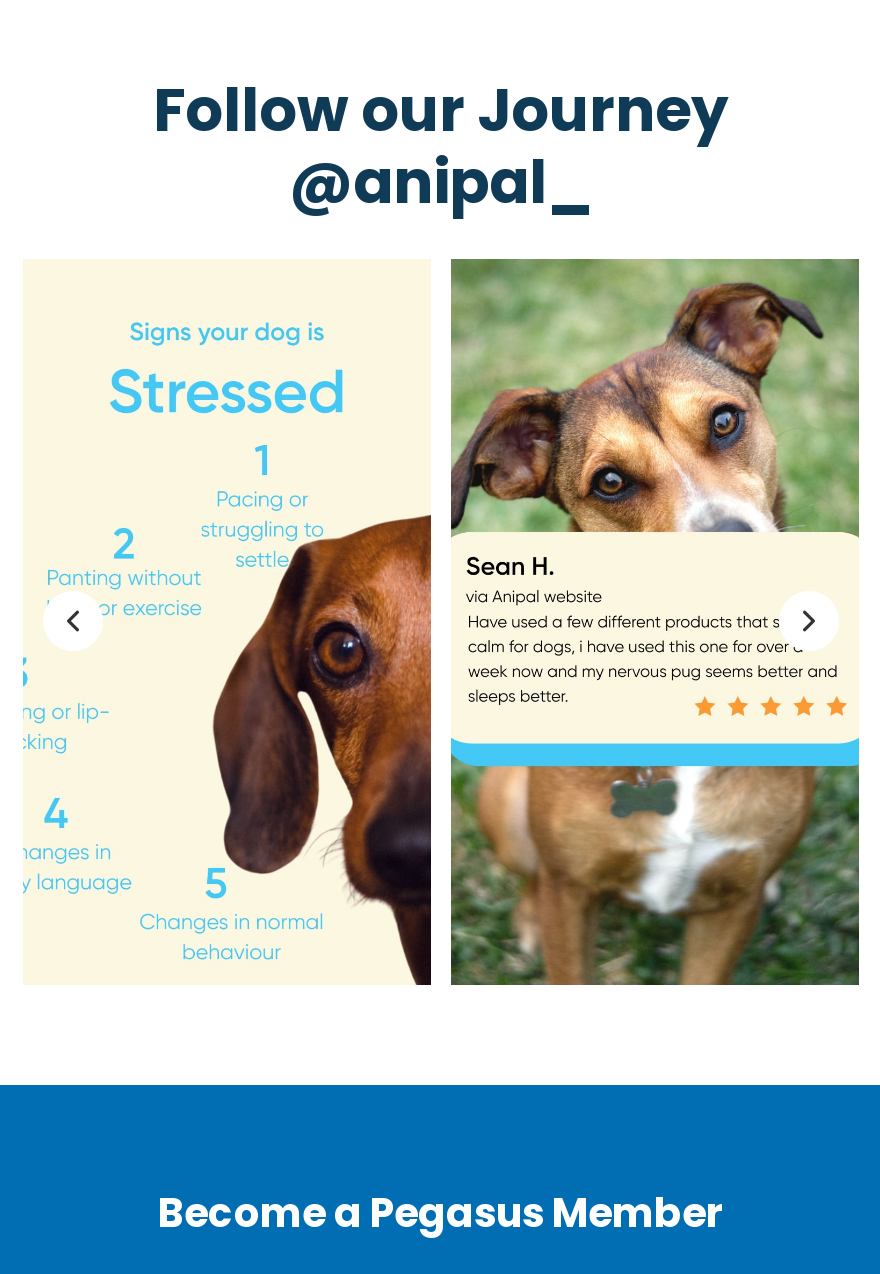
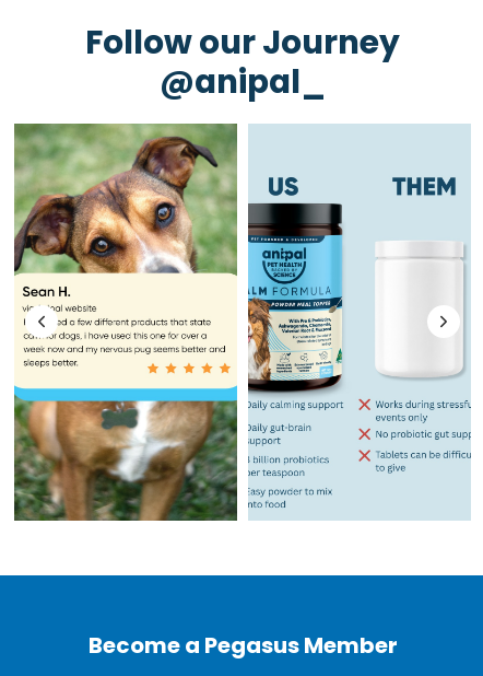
[21,259,433,985] [image] -> [13,123,238,522] [image]
[449,257,861,987] [image] -> [247,124,471,521] [image]

